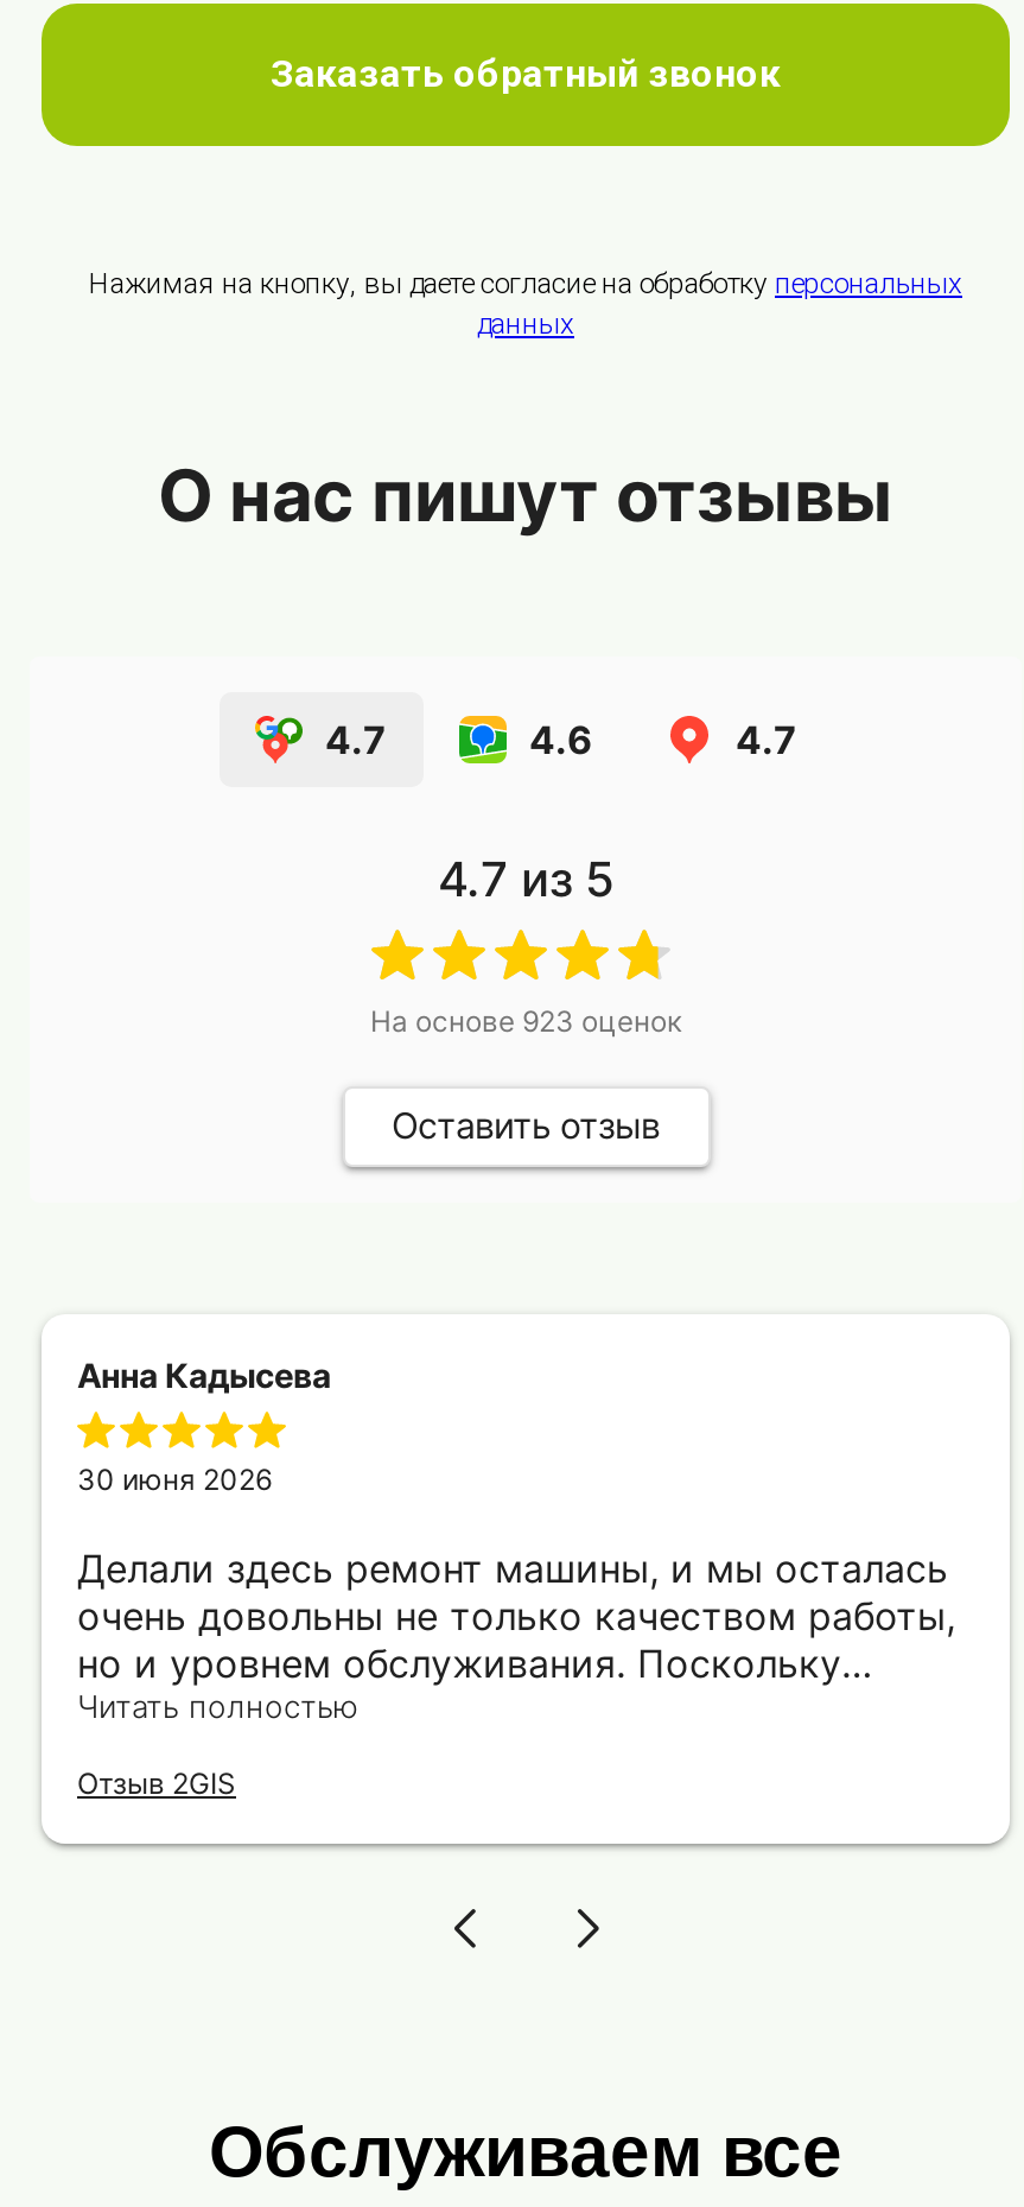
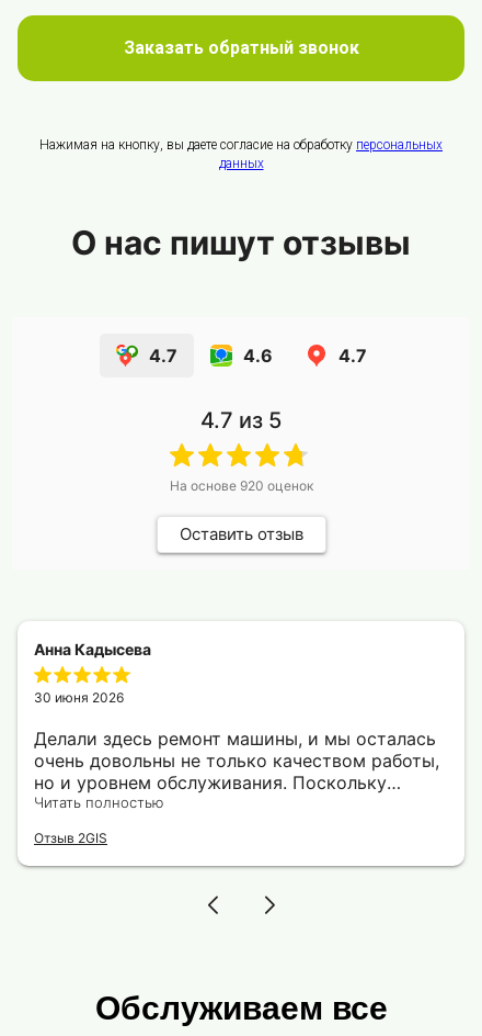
[370,1003,681,1038] На основе 923 оценок -> [169,477,313,494] На основе 920 оценок

